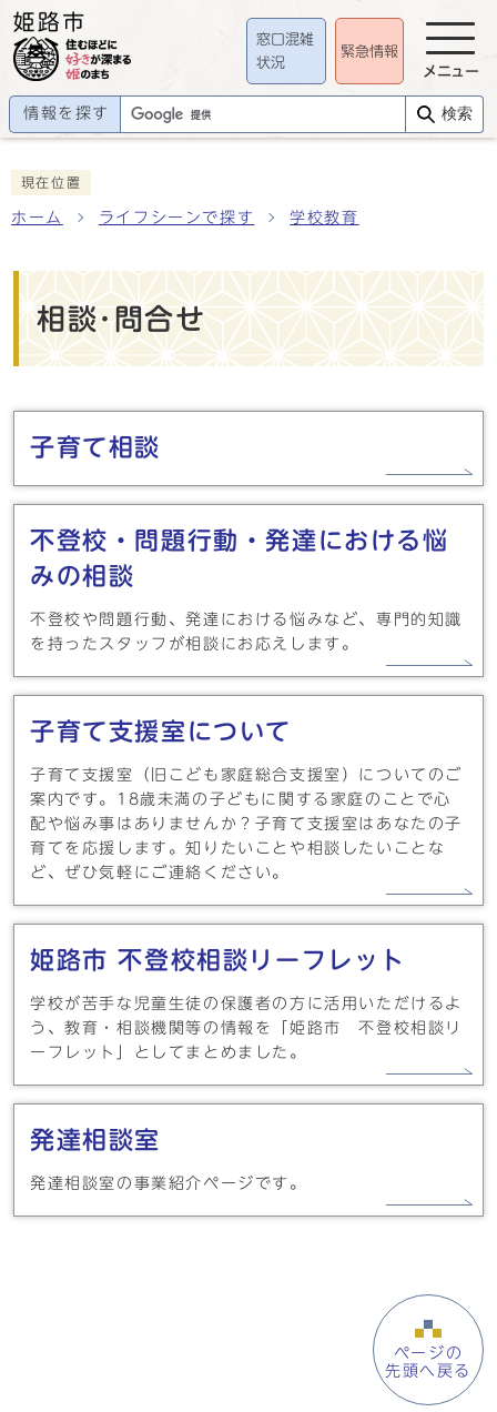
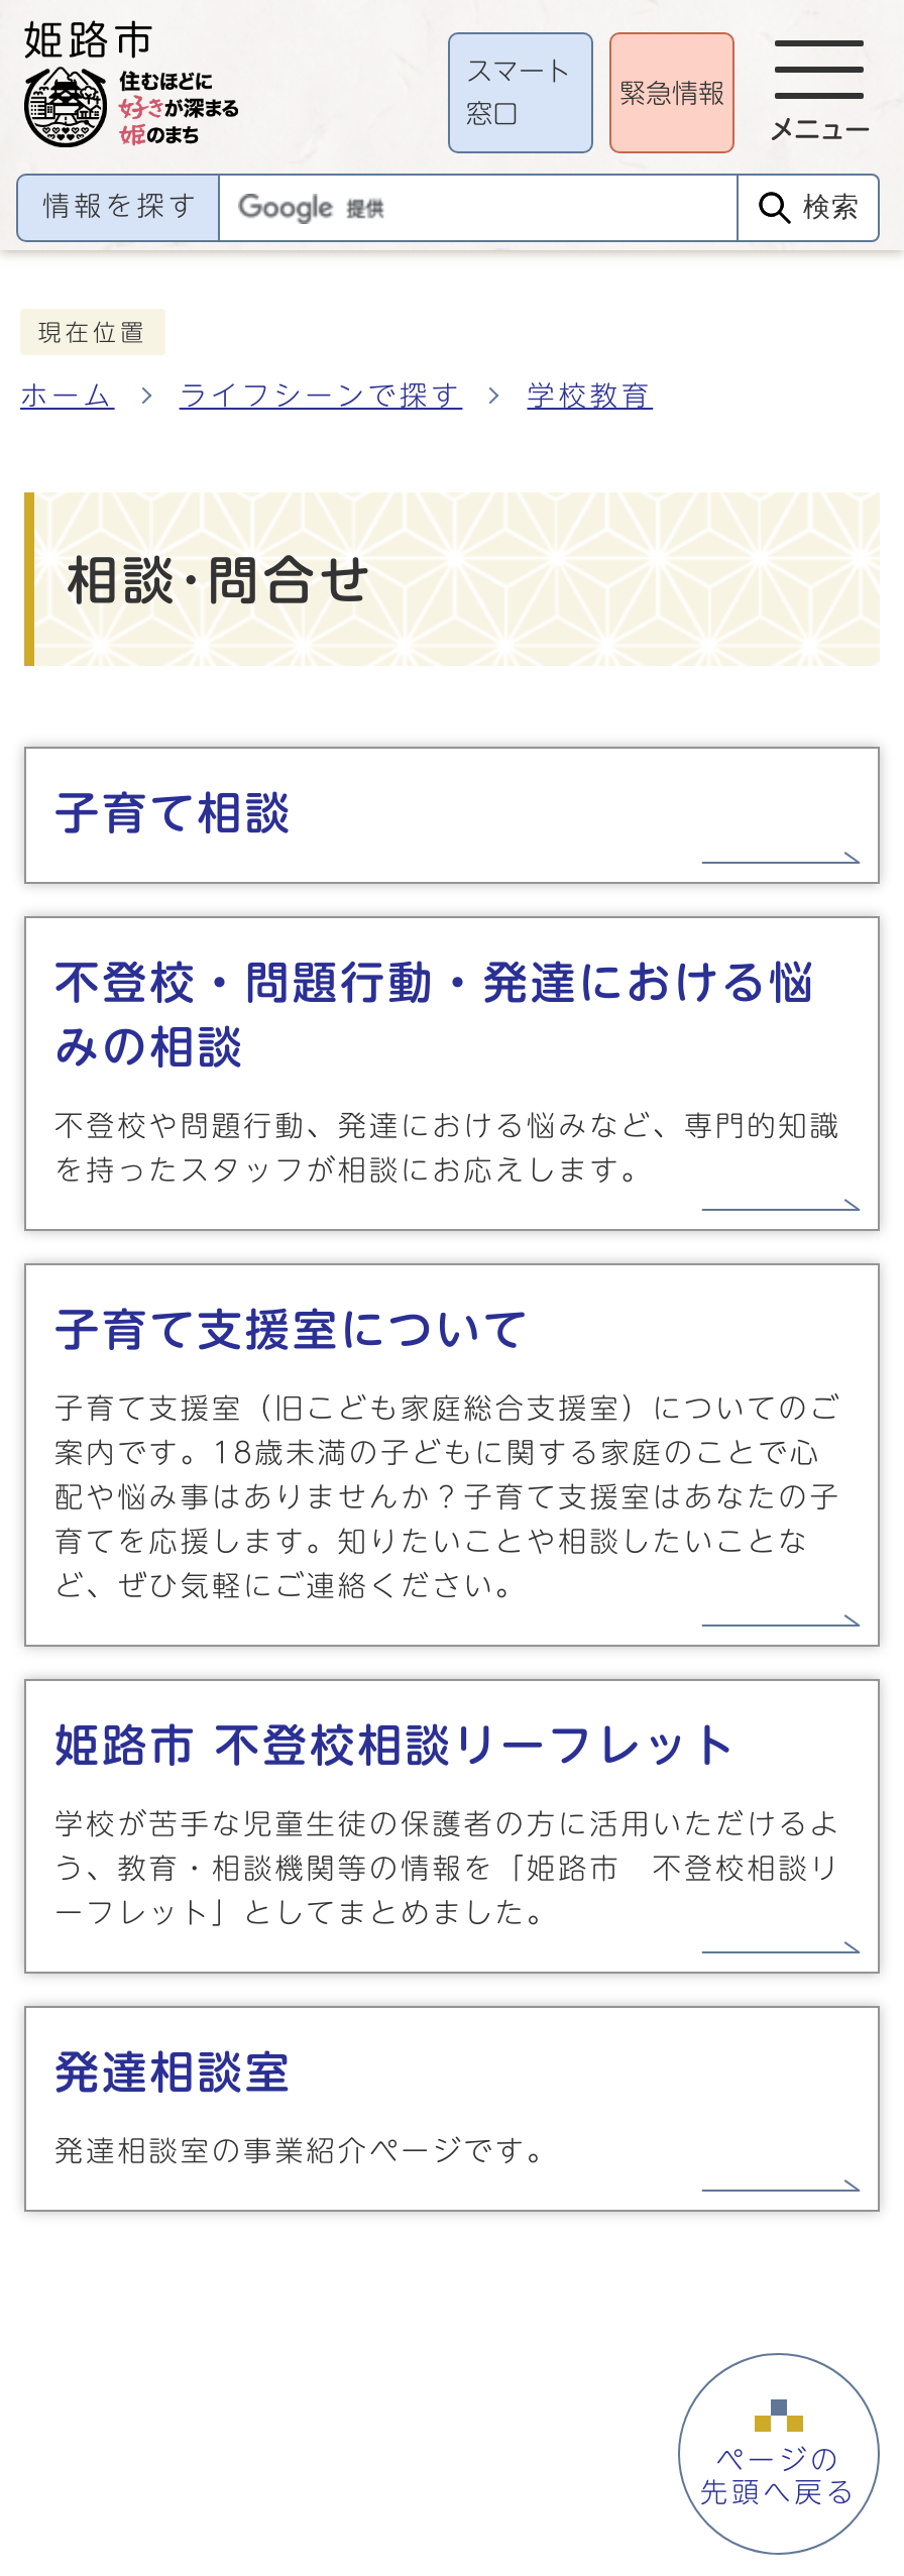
[256,32,314,46] 窓口混雑 -> [466,58,571,84] スマート
[256,56,285,70] 状況 -> [466,102,519,128] 窓口

